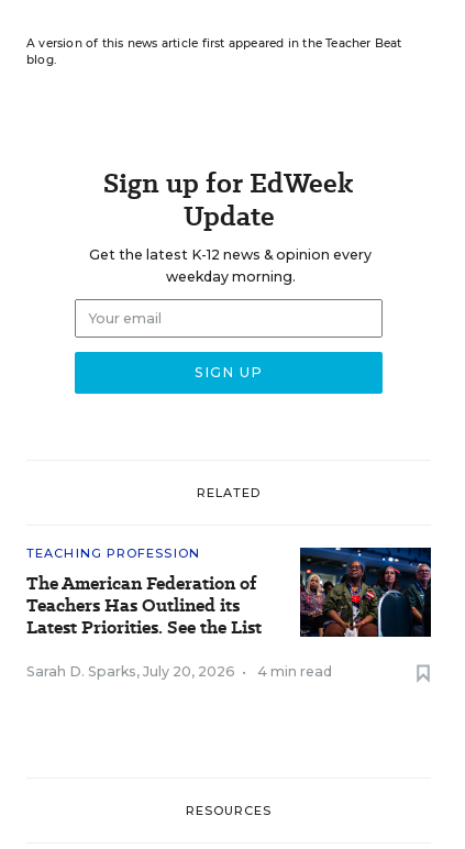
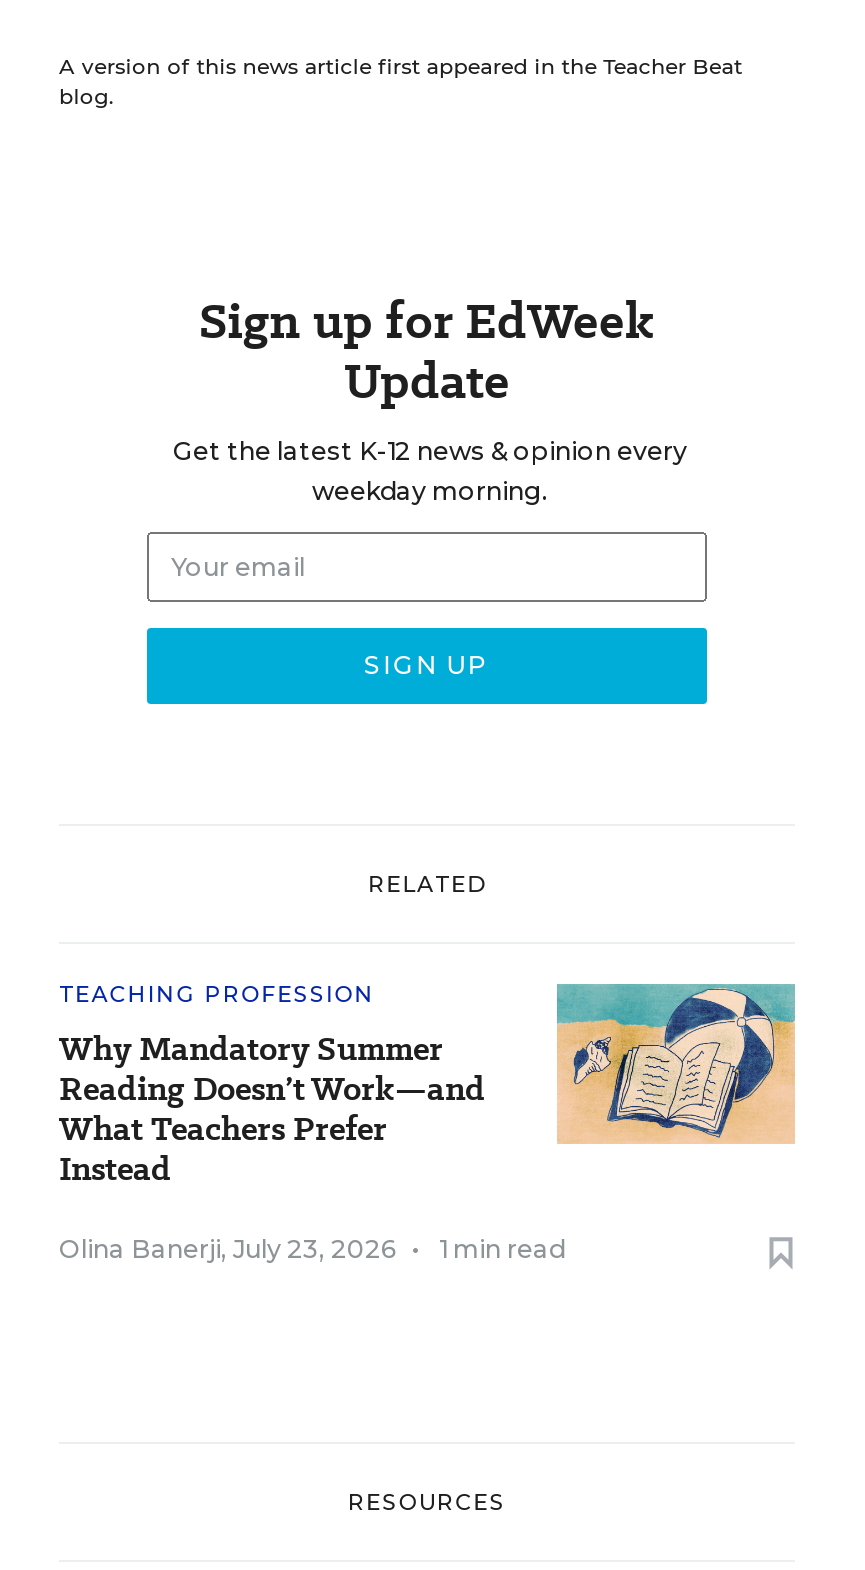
[26,547,432,640] [image] | The American Federation of | Teachers Has Outlined its | Latest Priorities. See the List -> [59,982,795,1192] [image] | Why Mandatory Summer | Reading Doesn’t Work—and | What Teachers Prefer | Instead
[26,663,332,680] Sarah D. Sparks, July 20, 2026 • | 4 min read -> [59,1234,565,1264] Olina Banerji, July 23, 2026 • | 1 min read

